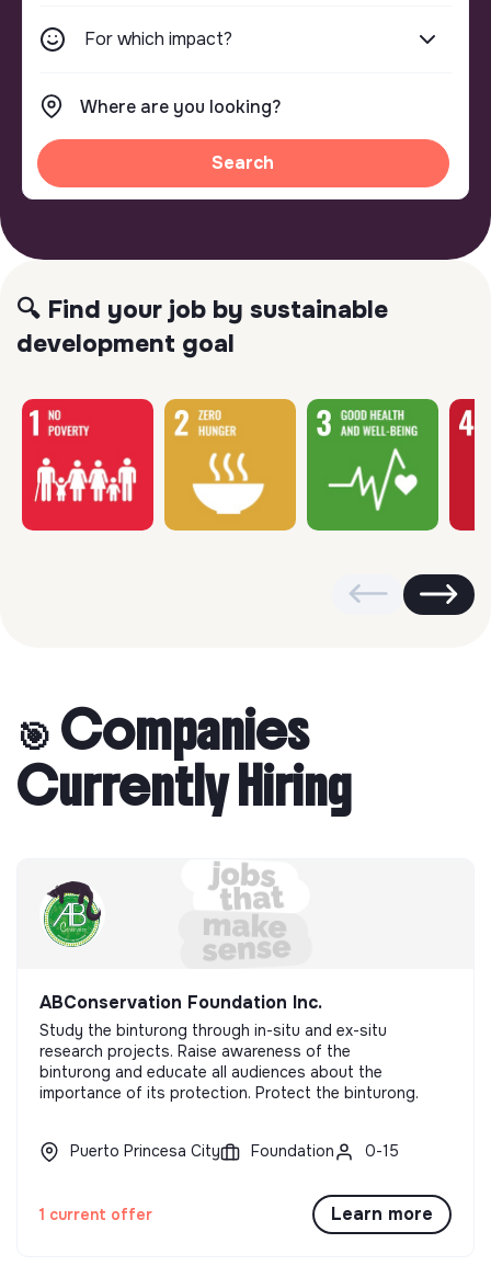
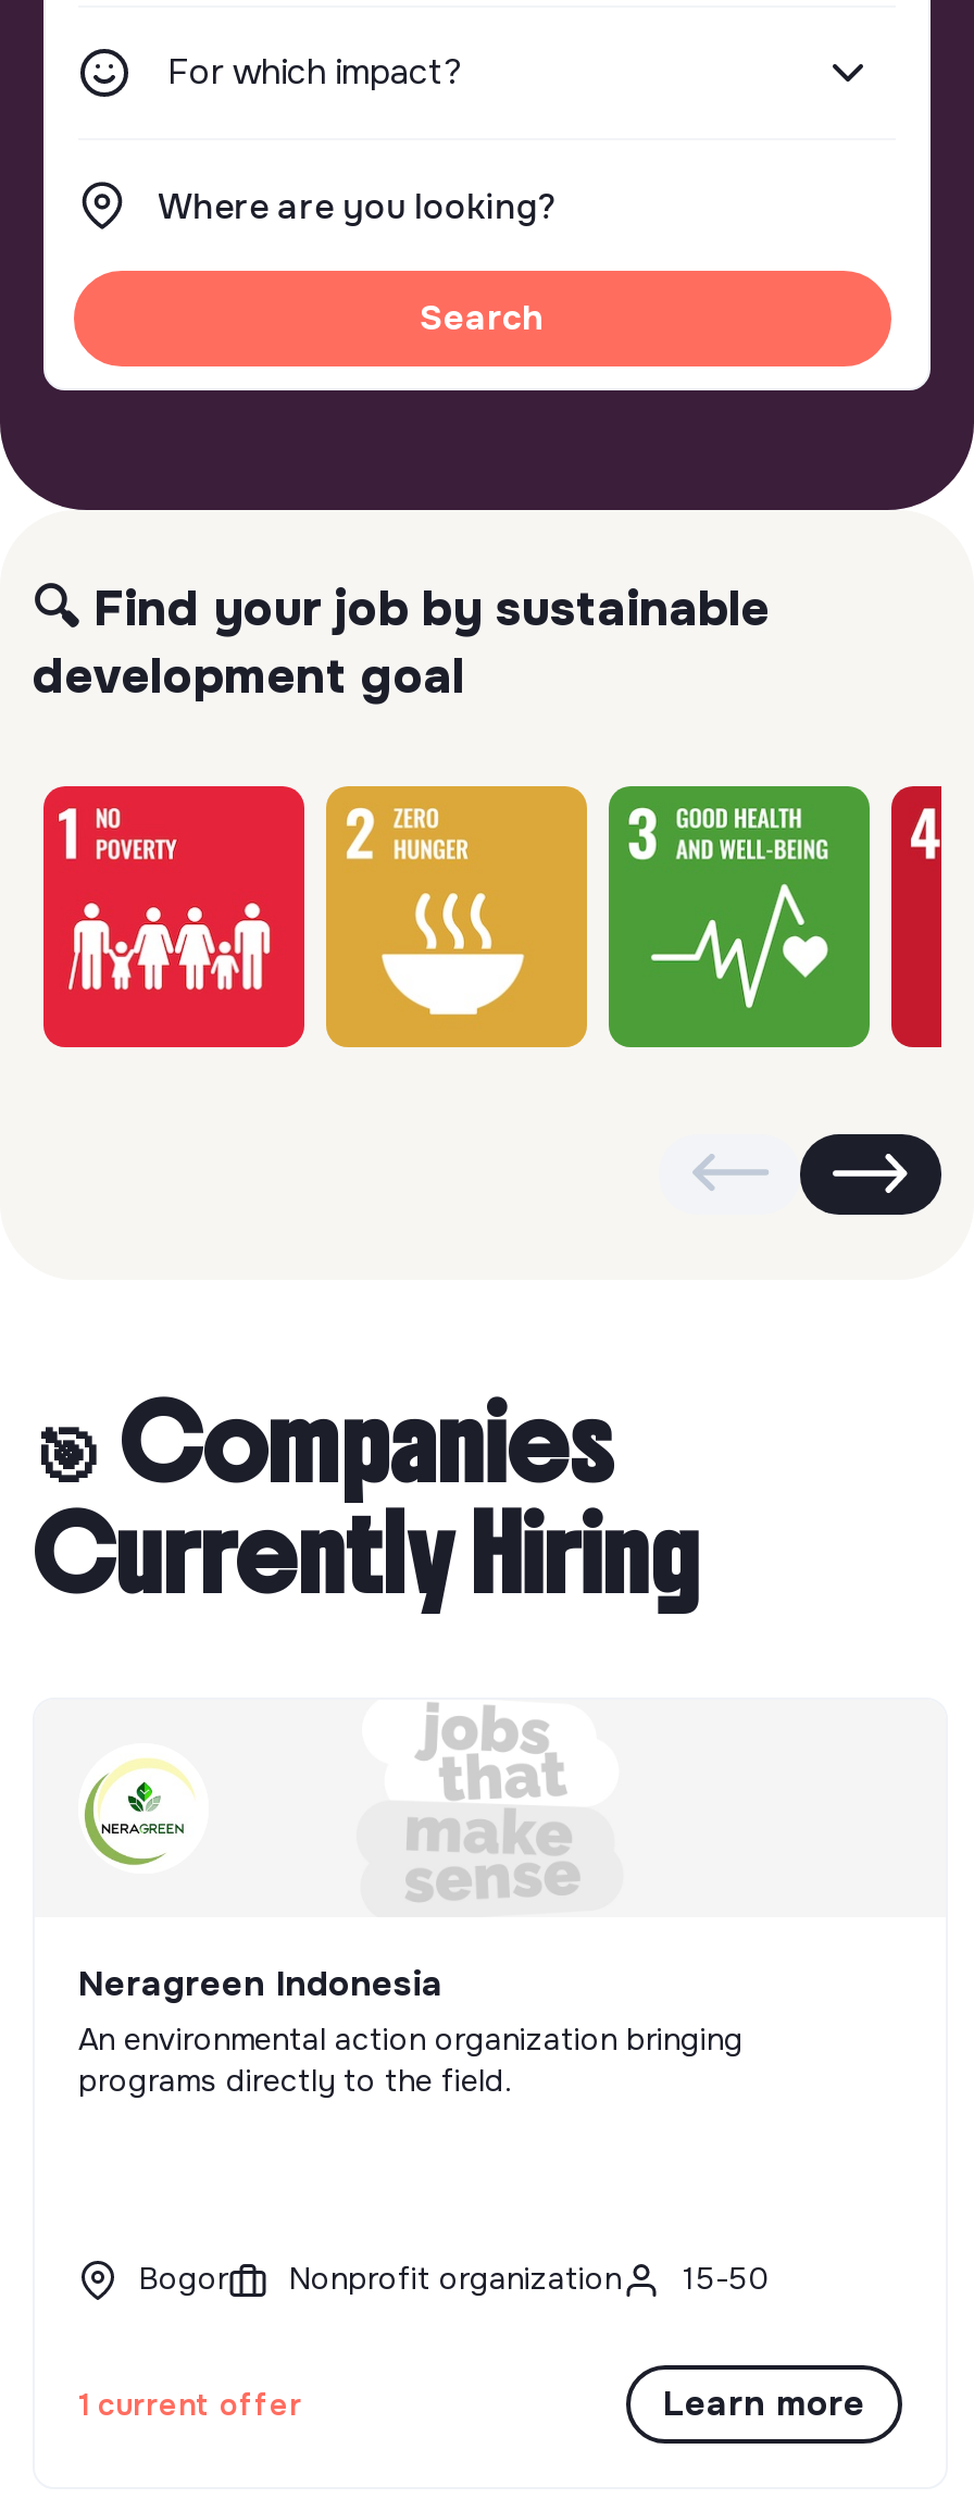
[39,880,419,1103] [image] | ABConservation Foundation Inc. | Study the binturong through in-situ and ex-situ | research projects. Raise awareness of the | binturong and educate all audiences about the | importance of its protection. Protect the binturong. -> [78,1743,744,2100] [image] | Neragreen Indonesia | An environmental action organization bringing | programs directly to the field.
[70,1141,399,1161] Puerto Princesa City | Foundation | 0-15 -> [139,2259,770,2298] Bogor | Nonprofit organization | 15-50

